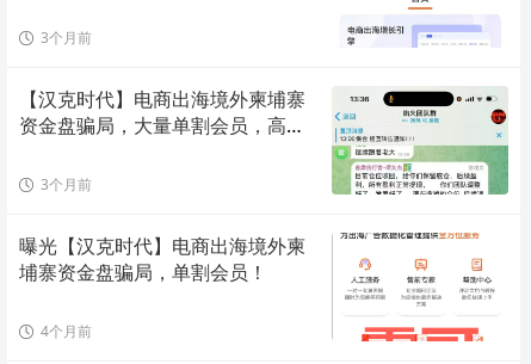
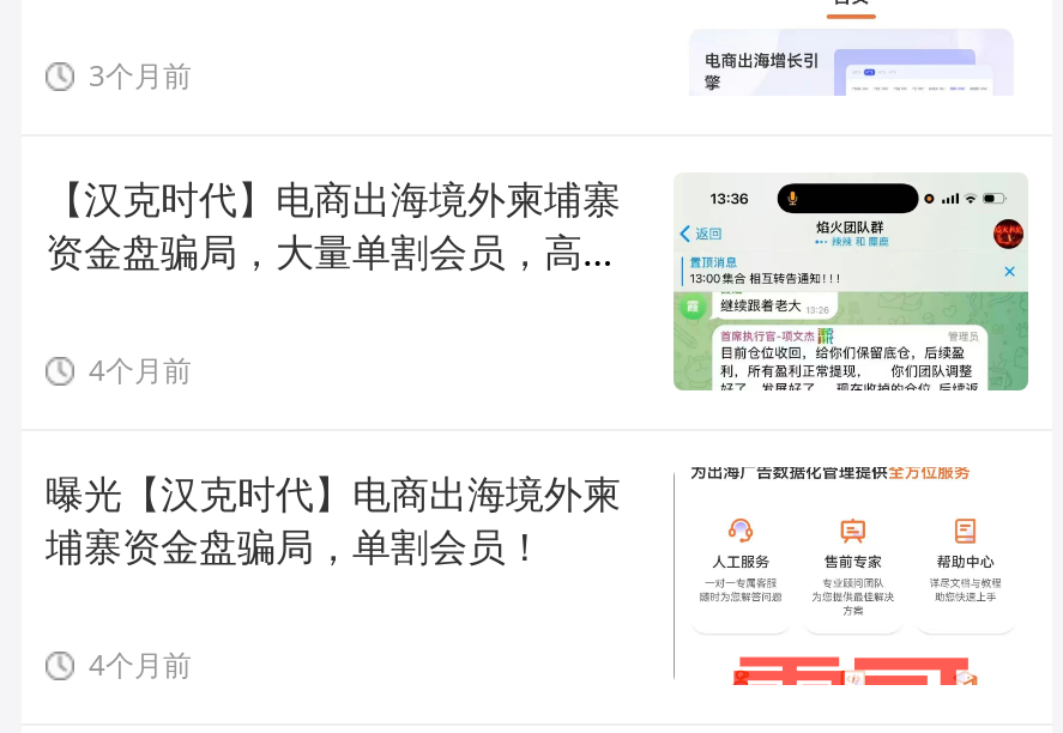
[41,174,92,195] 3个月前 -> [89,350,192,390] 4个月前

